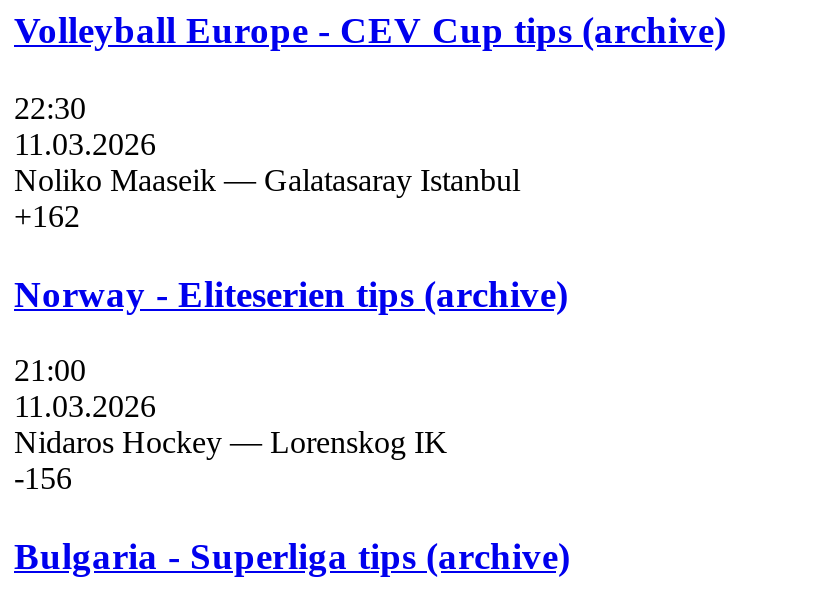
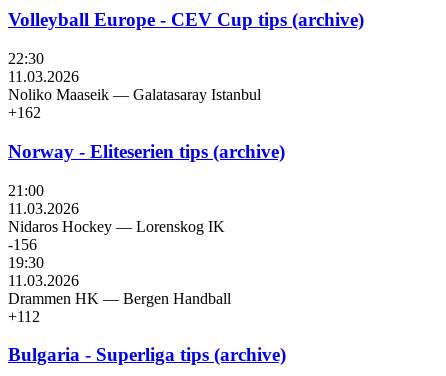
none -> [8,254,231,325] 19:30 | 11.03.2026 | Drammen HK — Bergen Handball | +112

